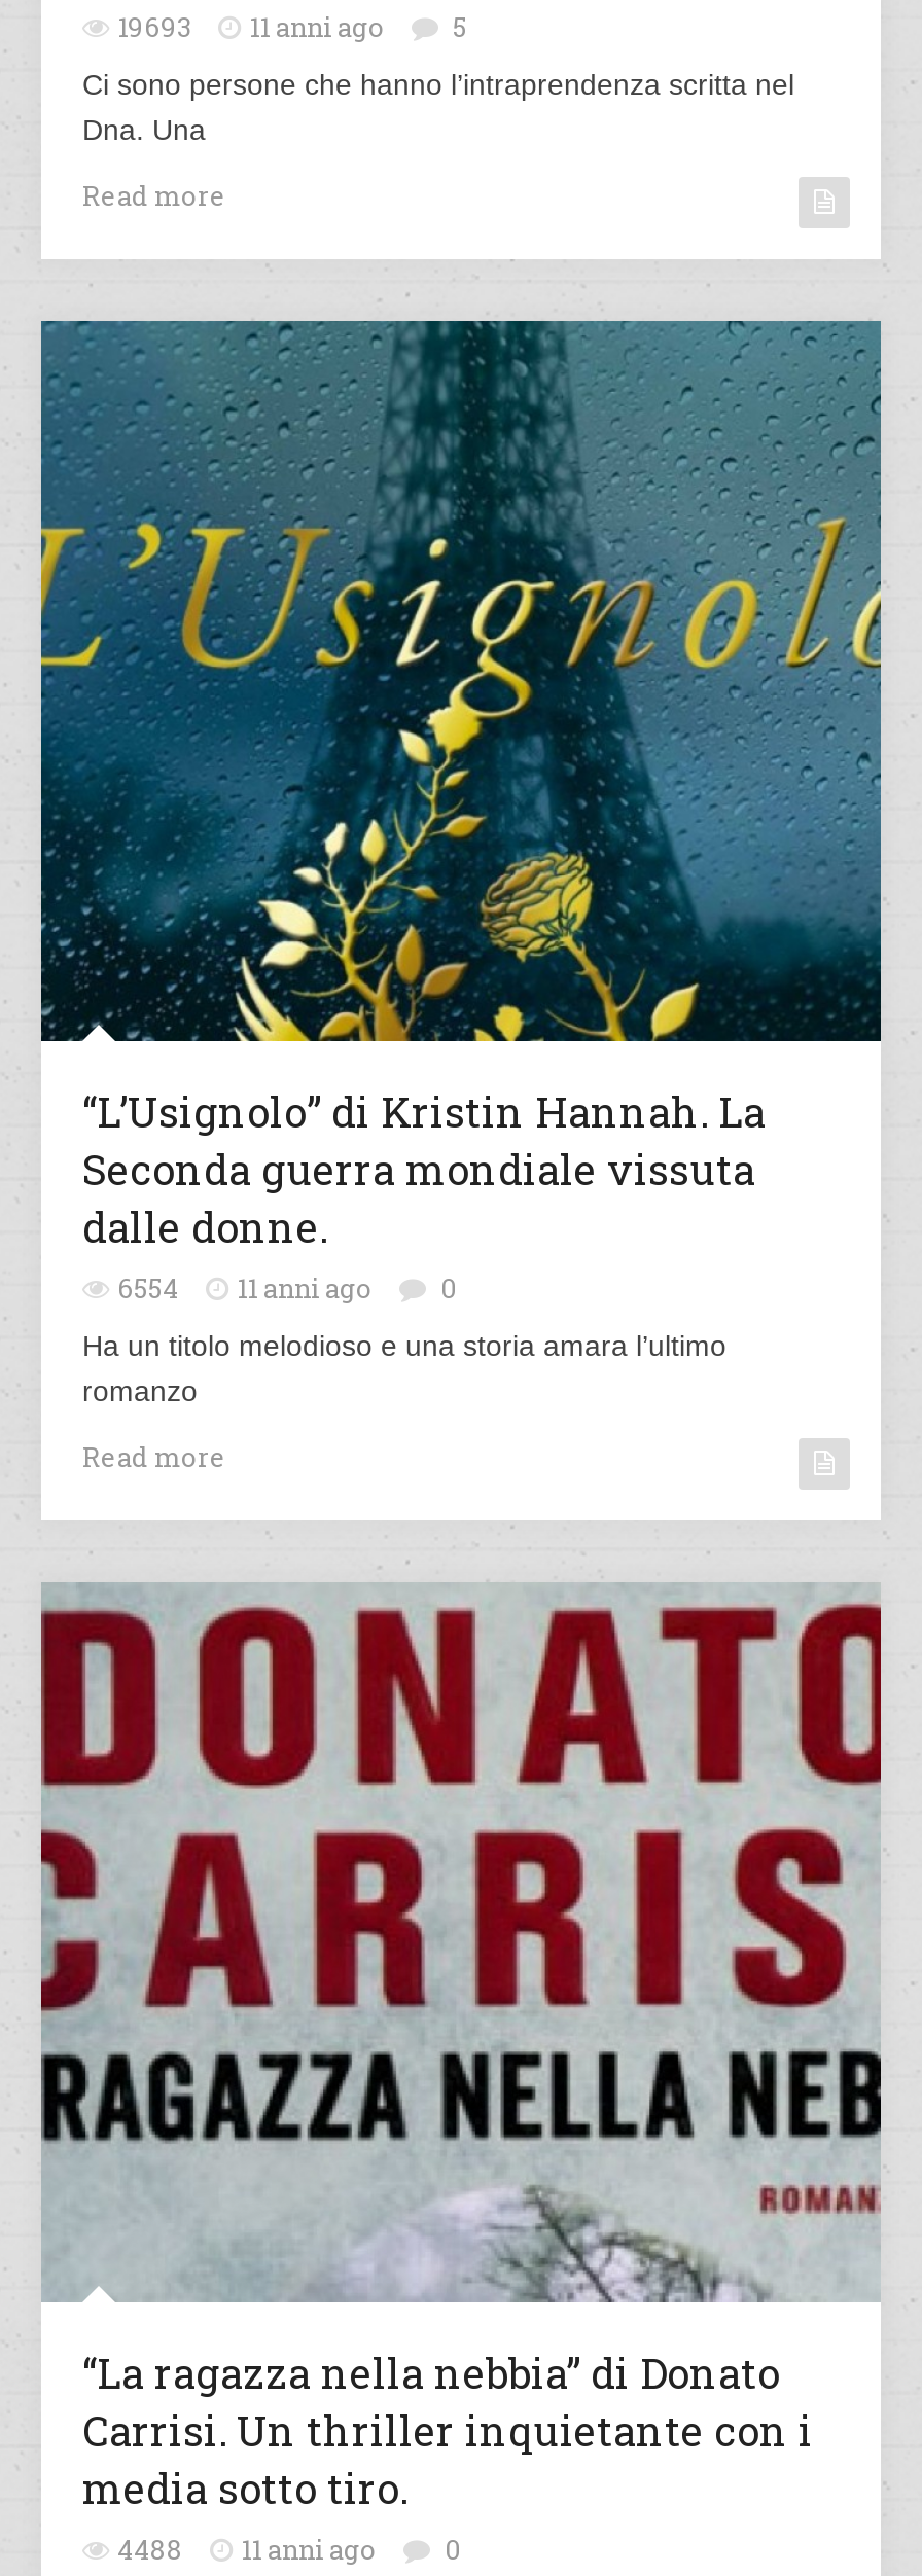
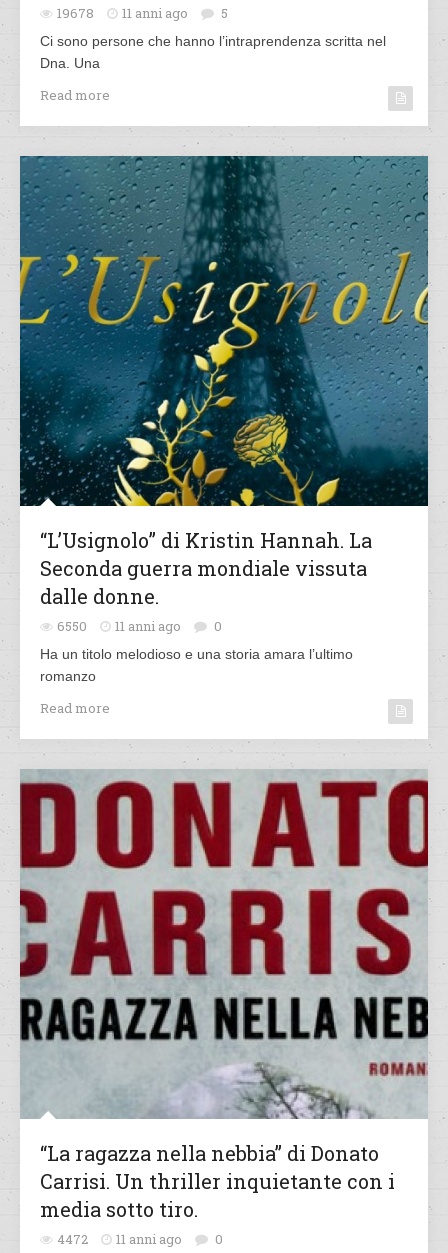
[117,9,191,46] 19693 -> [57,4,94,22] 19678
[117,1269,179,1307] 6554 -> [57,617,87,635] 6550
[117,2530,183,2567] 4488 -> [57,1230,88,1248] 4472

